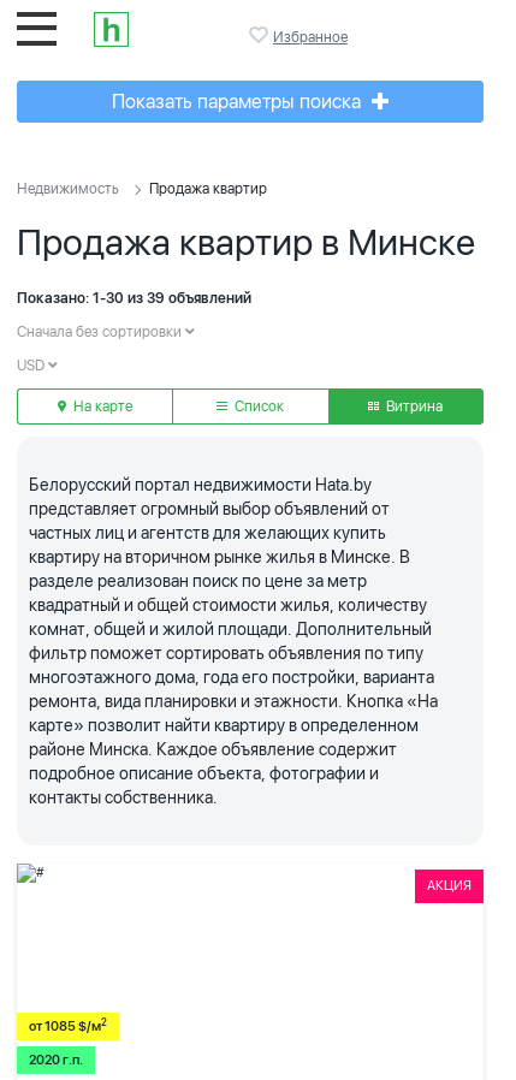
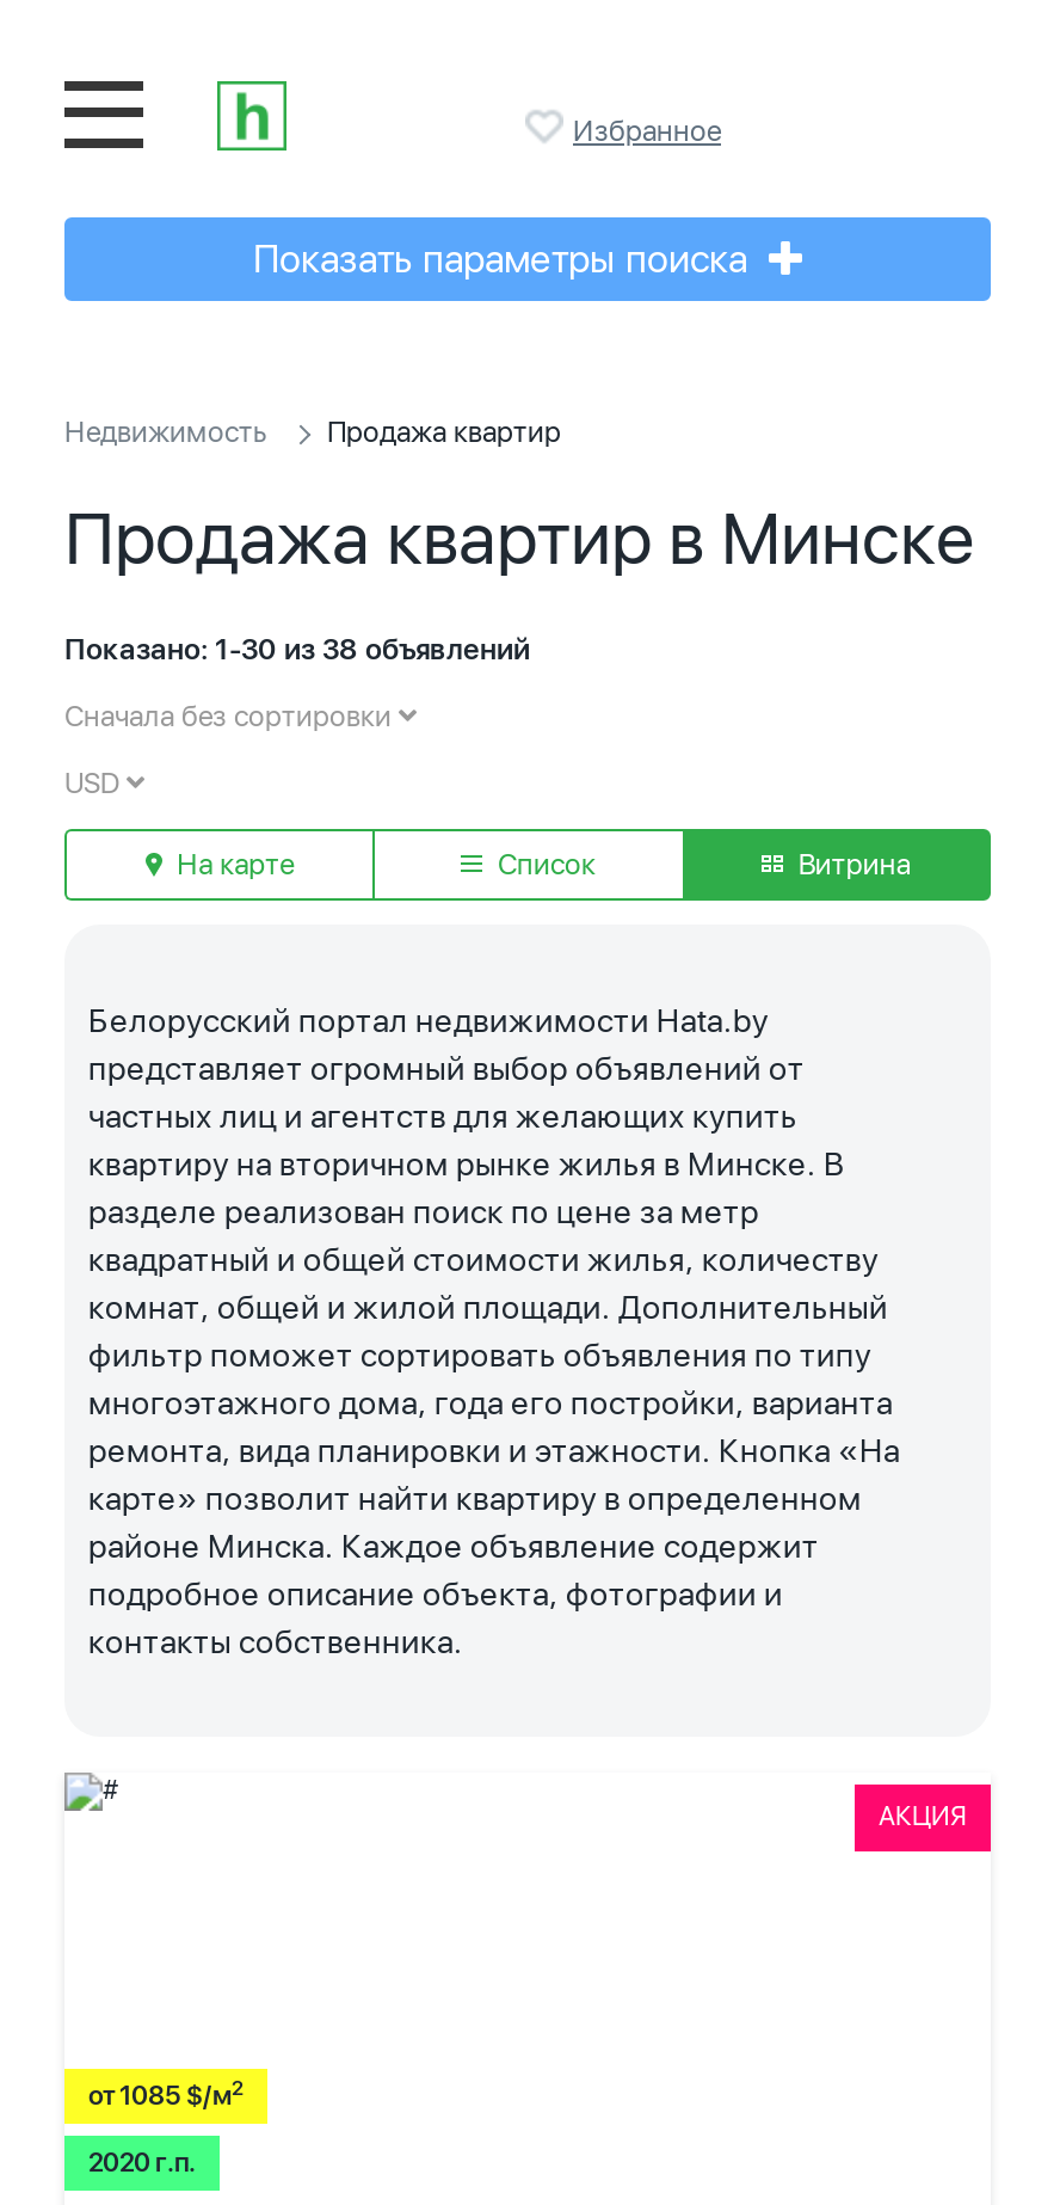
[17,290,251,307] Показано: 1-30 из 39 объявлений -> [64,633,530,667] Показано: 1-30 из 38 объявлений

